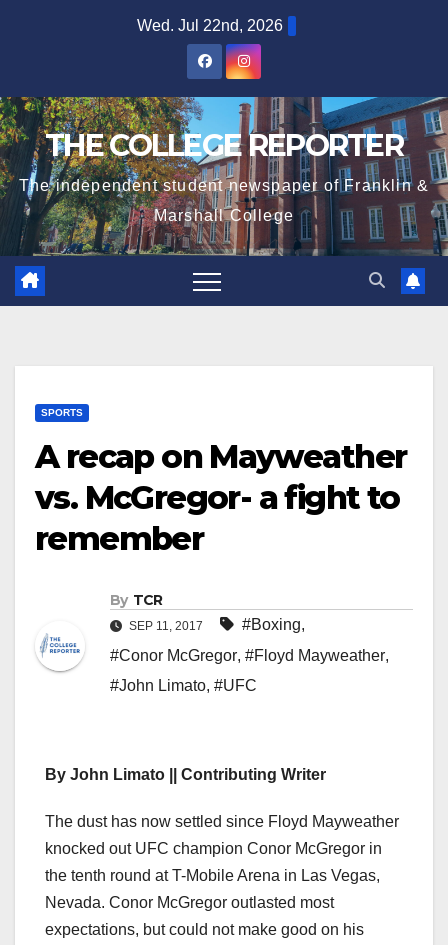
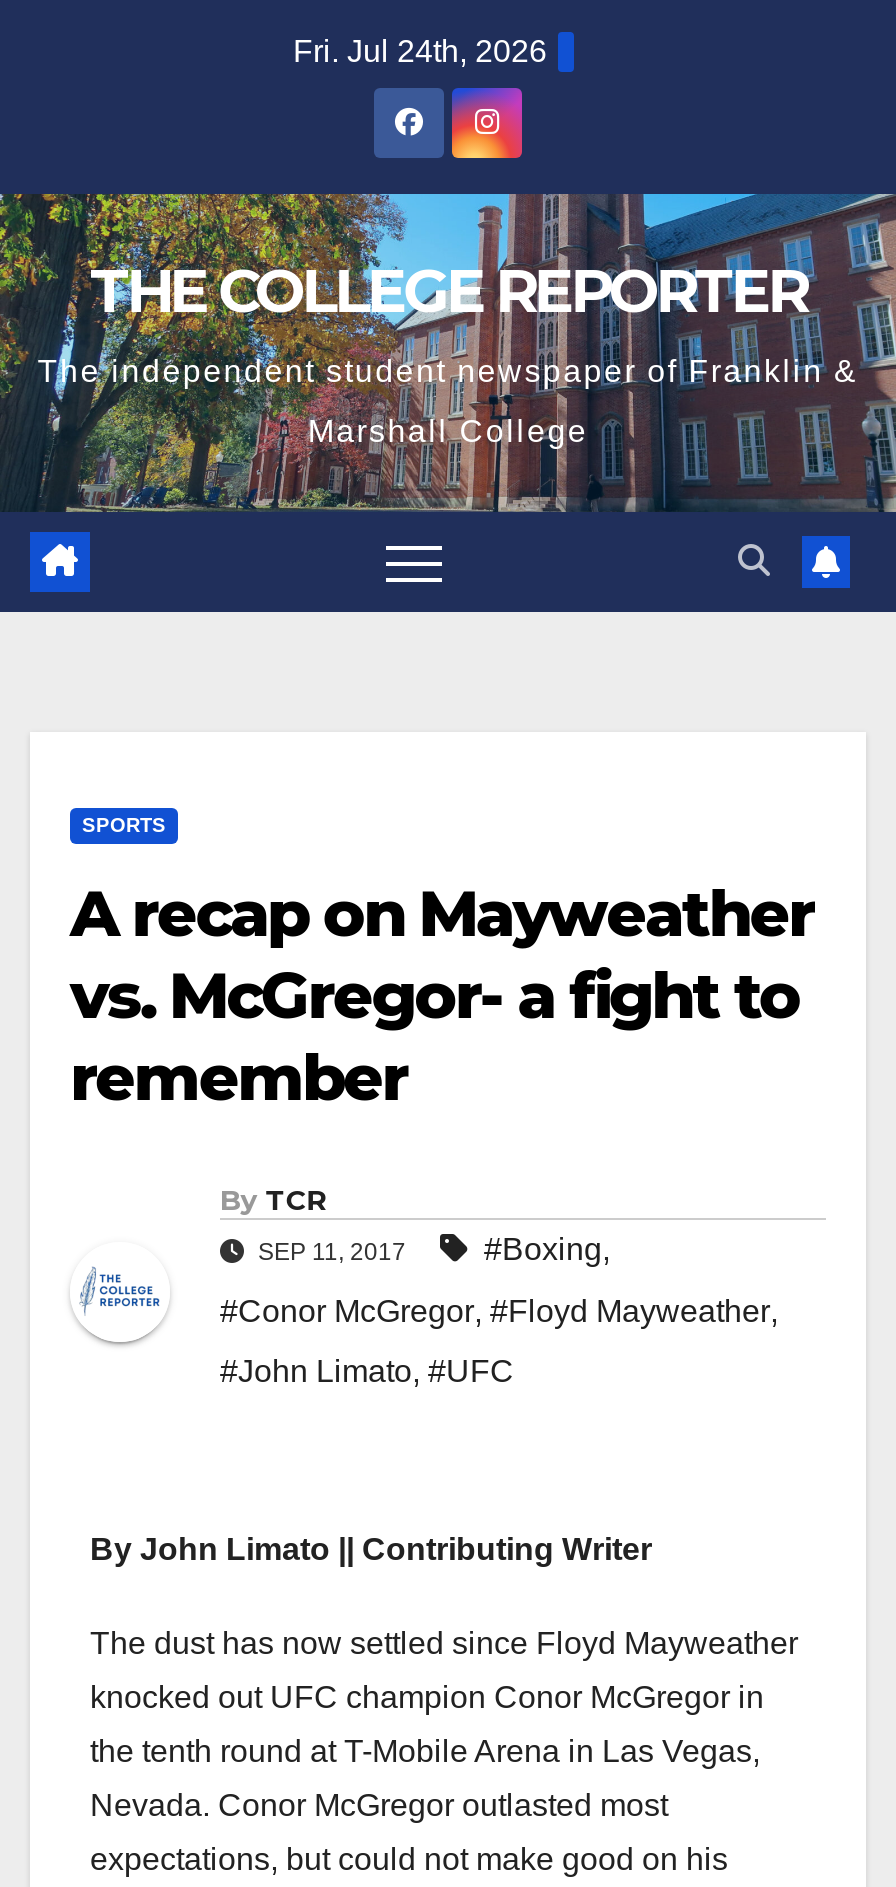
[137,17,283,34] Wed. Jul 22nd, 2026 -> [293,34,547,68] Fri. Jul 24th, 2026

